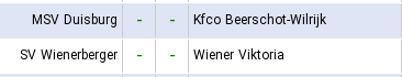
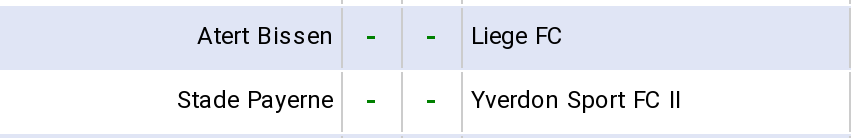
[32,10,118,31] MSV Duisburg -> [197,18,333,56] Atert Bissen
[193,10,326,31] Kfco Beerschot-Wilrijk -> [471,18,563,56] Liege FC
[20,45,118,66] SV Wienerberger -> [177,82,333,120] Stade Payerne
[193,45,284,66] Wiener Viktoria -> [471,82,681,120] Yverdon Sport FC II

